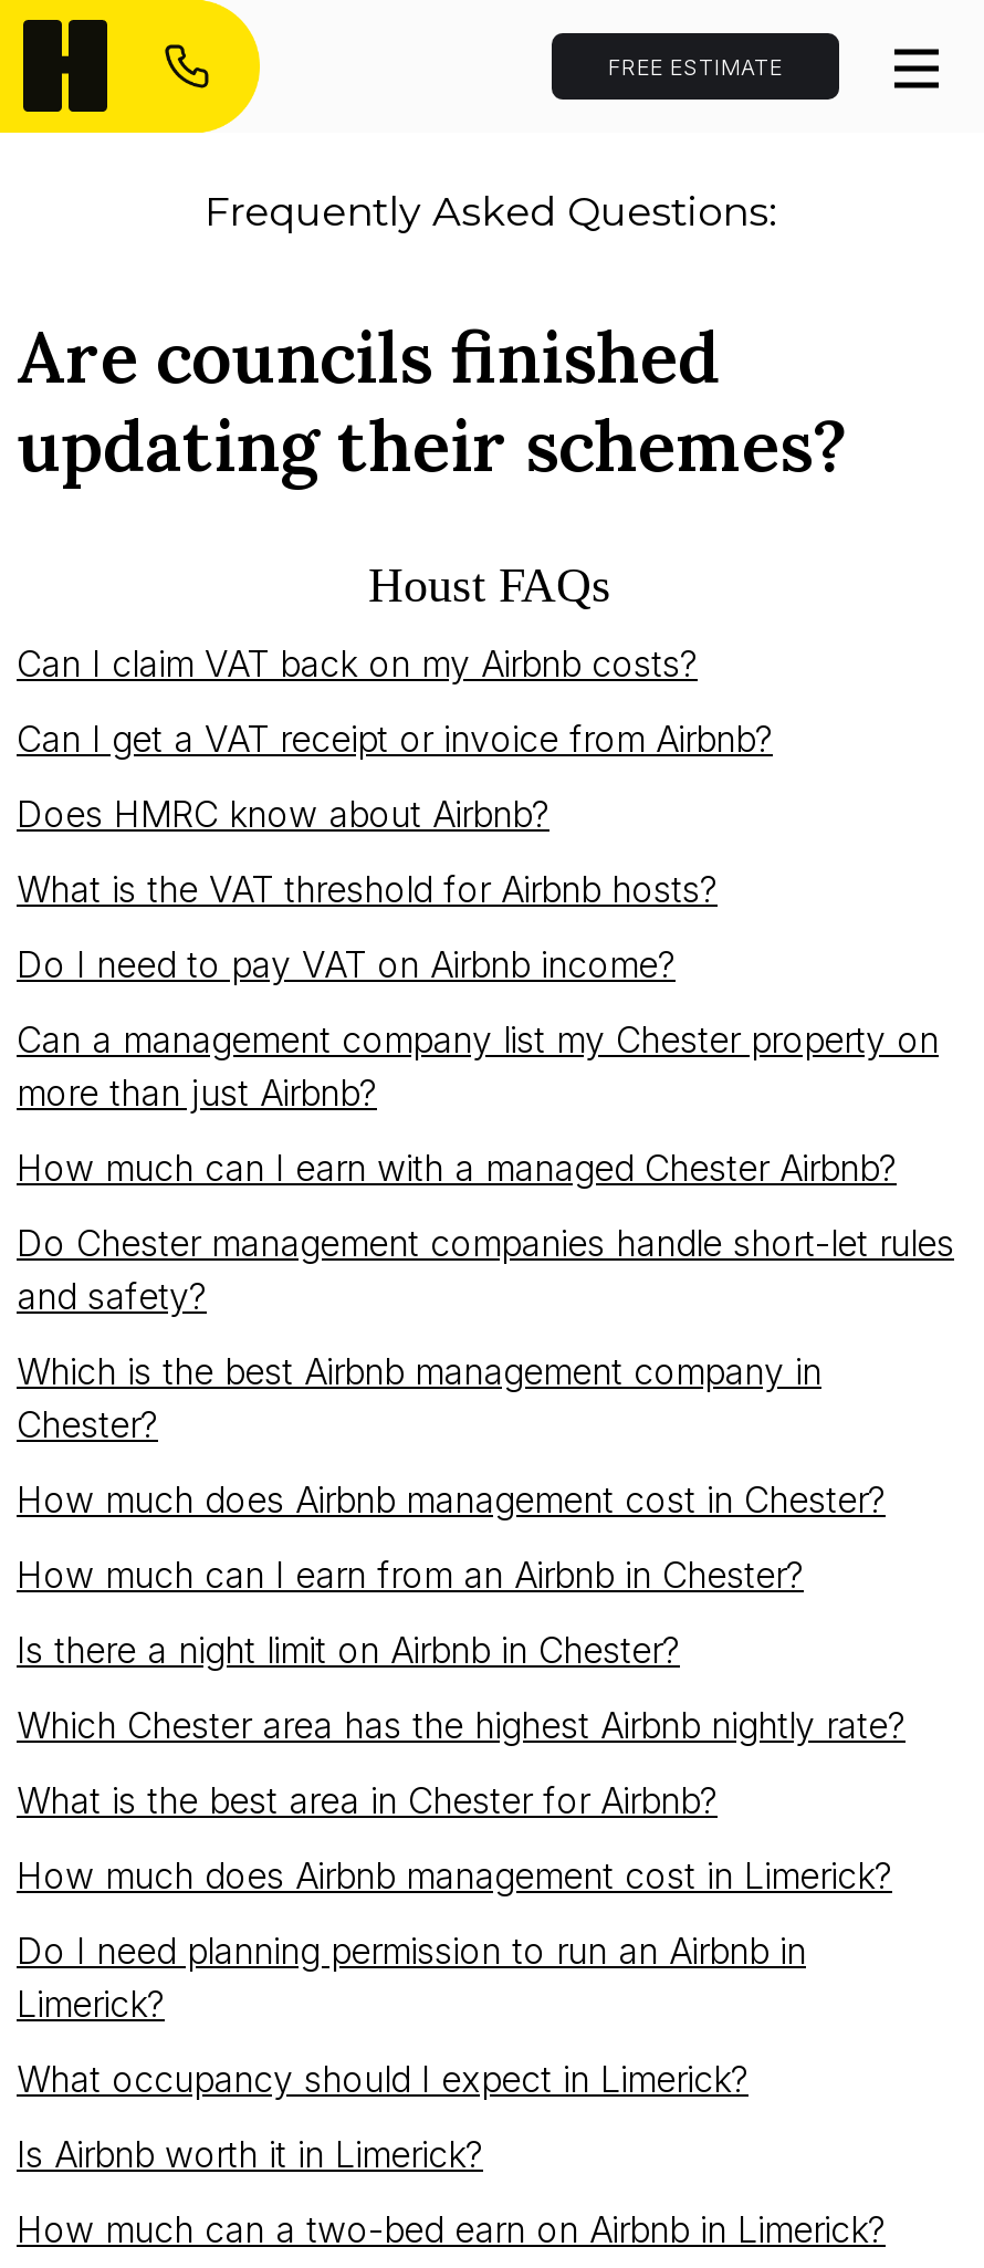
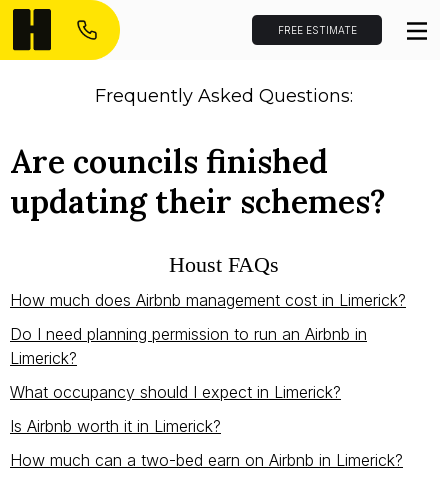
[17,641,954,1822] Can I claim VAT back on my Airbnb costs? | Can I get a VAT receipt or invoice from Airbnb? | Does HMRC know about Airbnb? | What is the VAT threshold for Airbnb hosts? | Do I need to pay VAT on Airbnb income? | Can a management company list my Chester property on | more than just Airbnb? | How much can I earn with a managed Chester Airbnb? | Do Chester management companies handle short-let rules | and safety? | Which is the best Airbnb management company in | Chester? | How much does Airbnb management cost in Chester? | How much can I earn from an Airbnb in Chester? | Is there a night limit on Airbnb in Chester? | Which Chester area has the highest Airbnb nightly rate? | What is the best area in Chester for Airbnb? -> none

